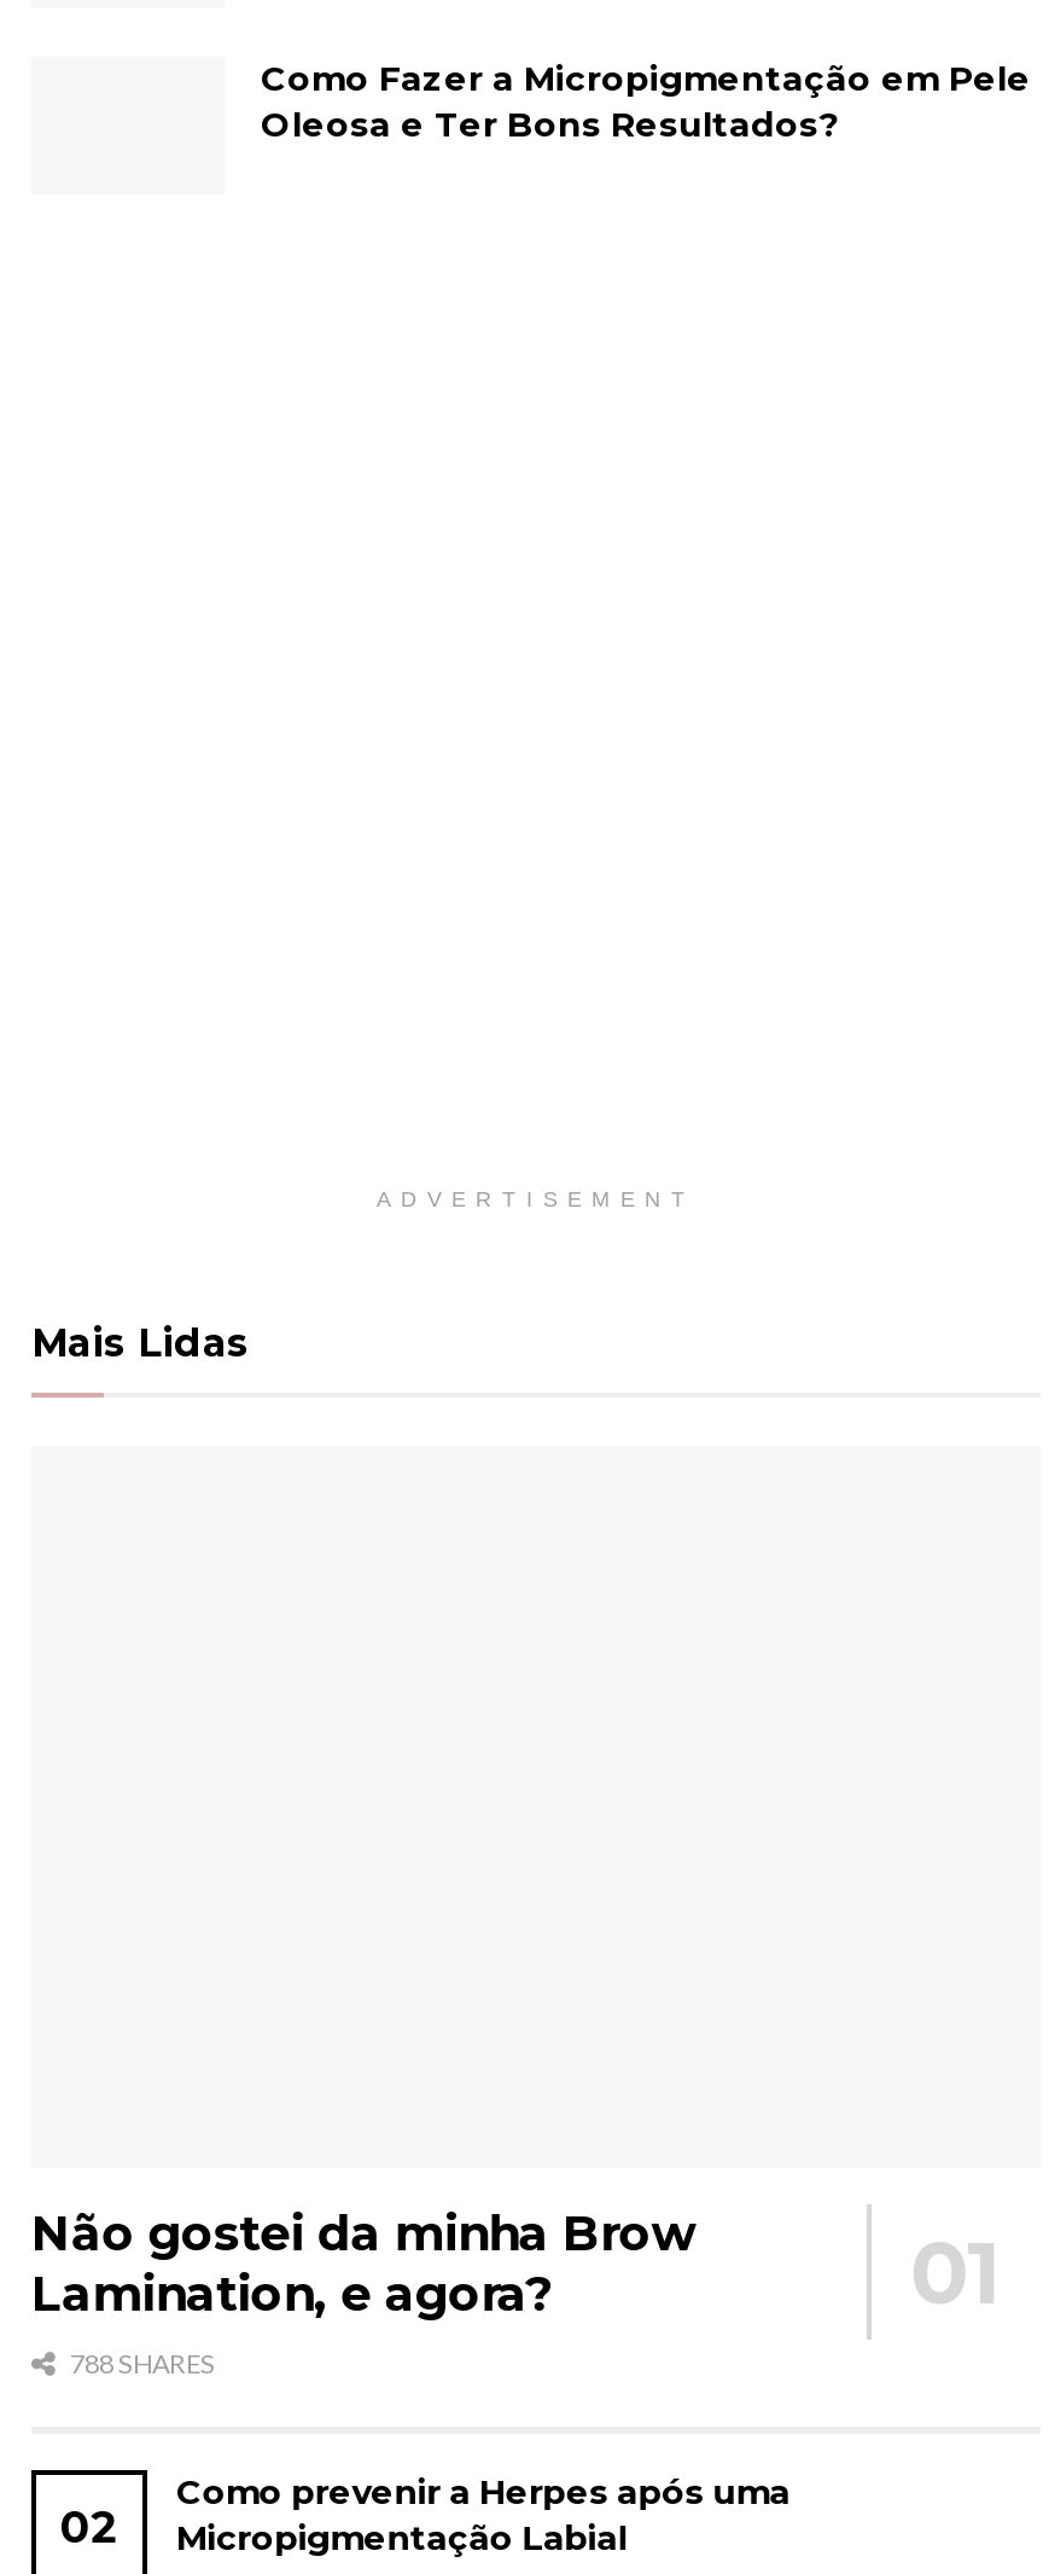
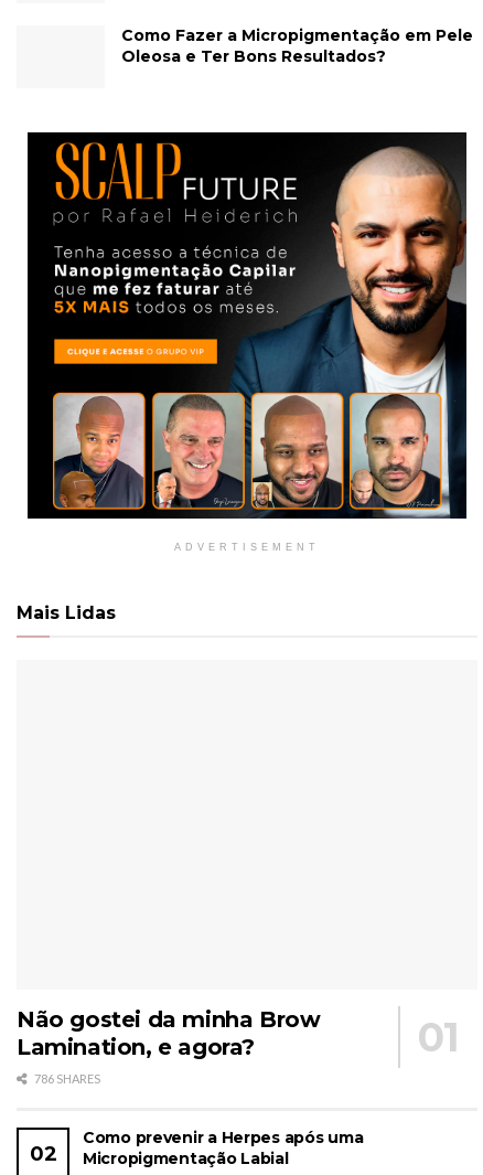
none -> [26,131,468,520] [image]
[65,2347,215,2378] 788 SHARES -> [32,1071,100,1086] 786 SHARES

